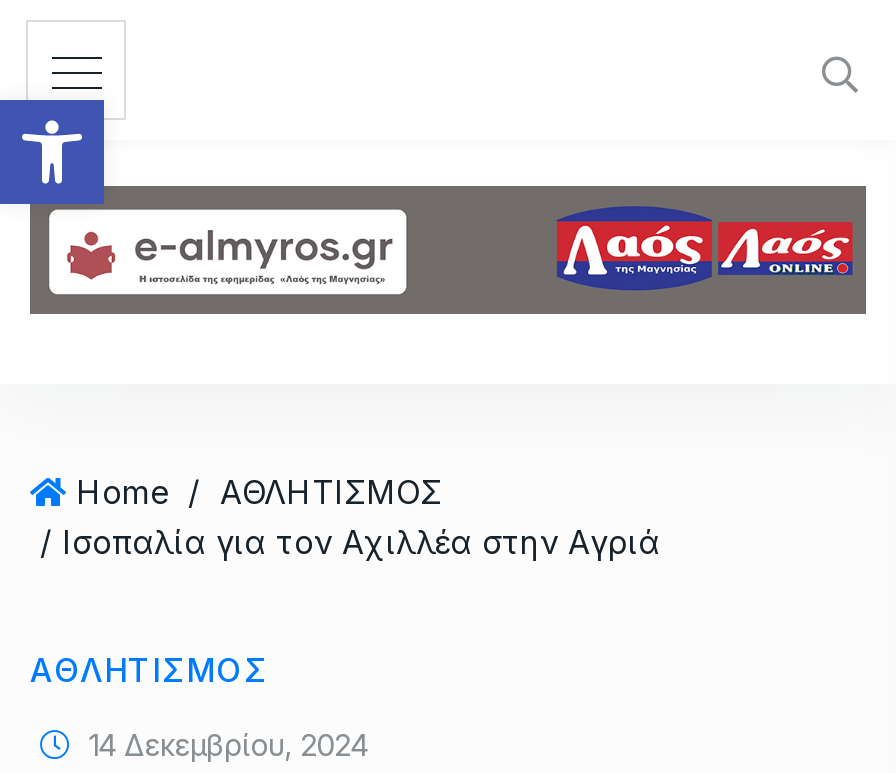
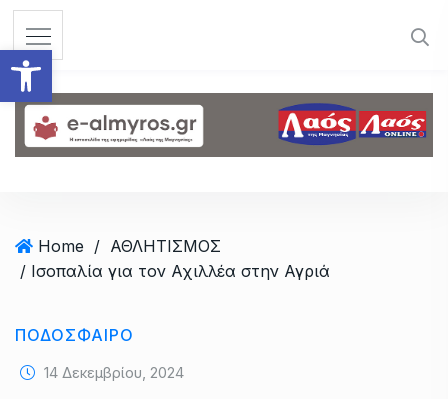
[30,650,268,690] ΑΘΛΗΤΙΣΜΟΣ -> [15,325,134,345] ΠΟΔΟΣΦΑΙΡΟ

